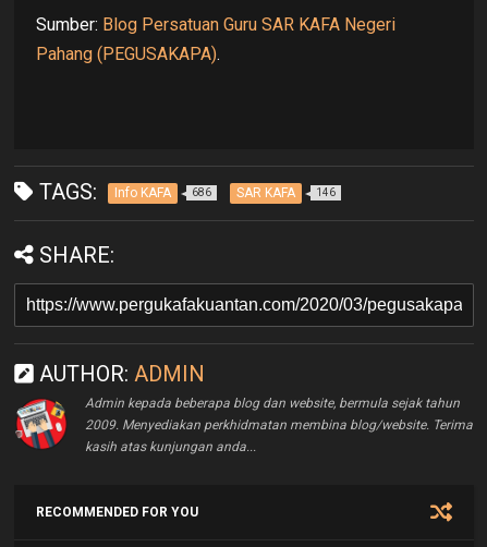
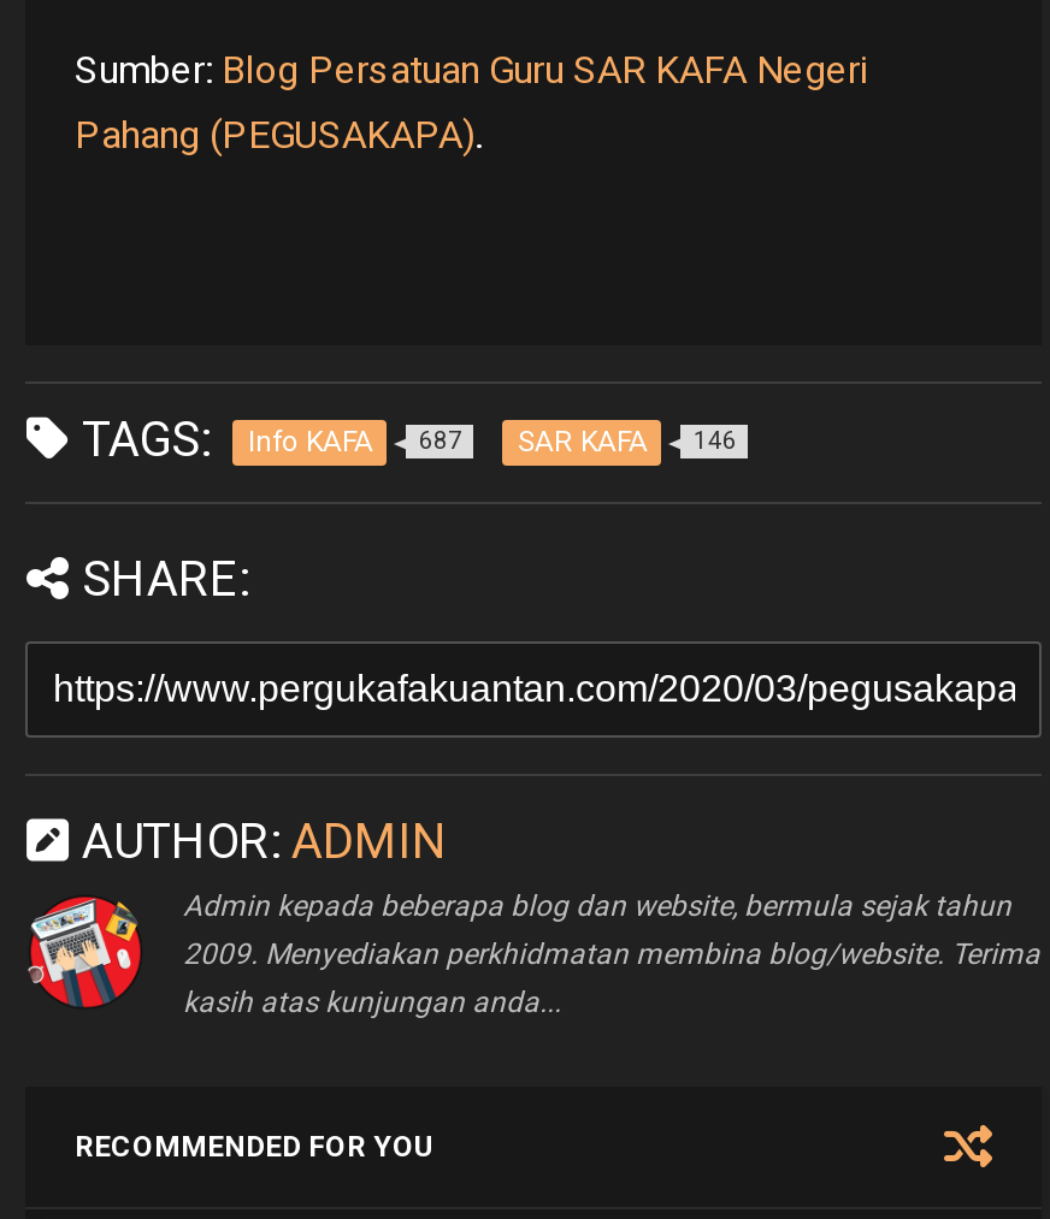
[34,179,212,205] TAGS: Info KAFA 686 -> [70,410,462,468] TAGS: Info KAFA 687

